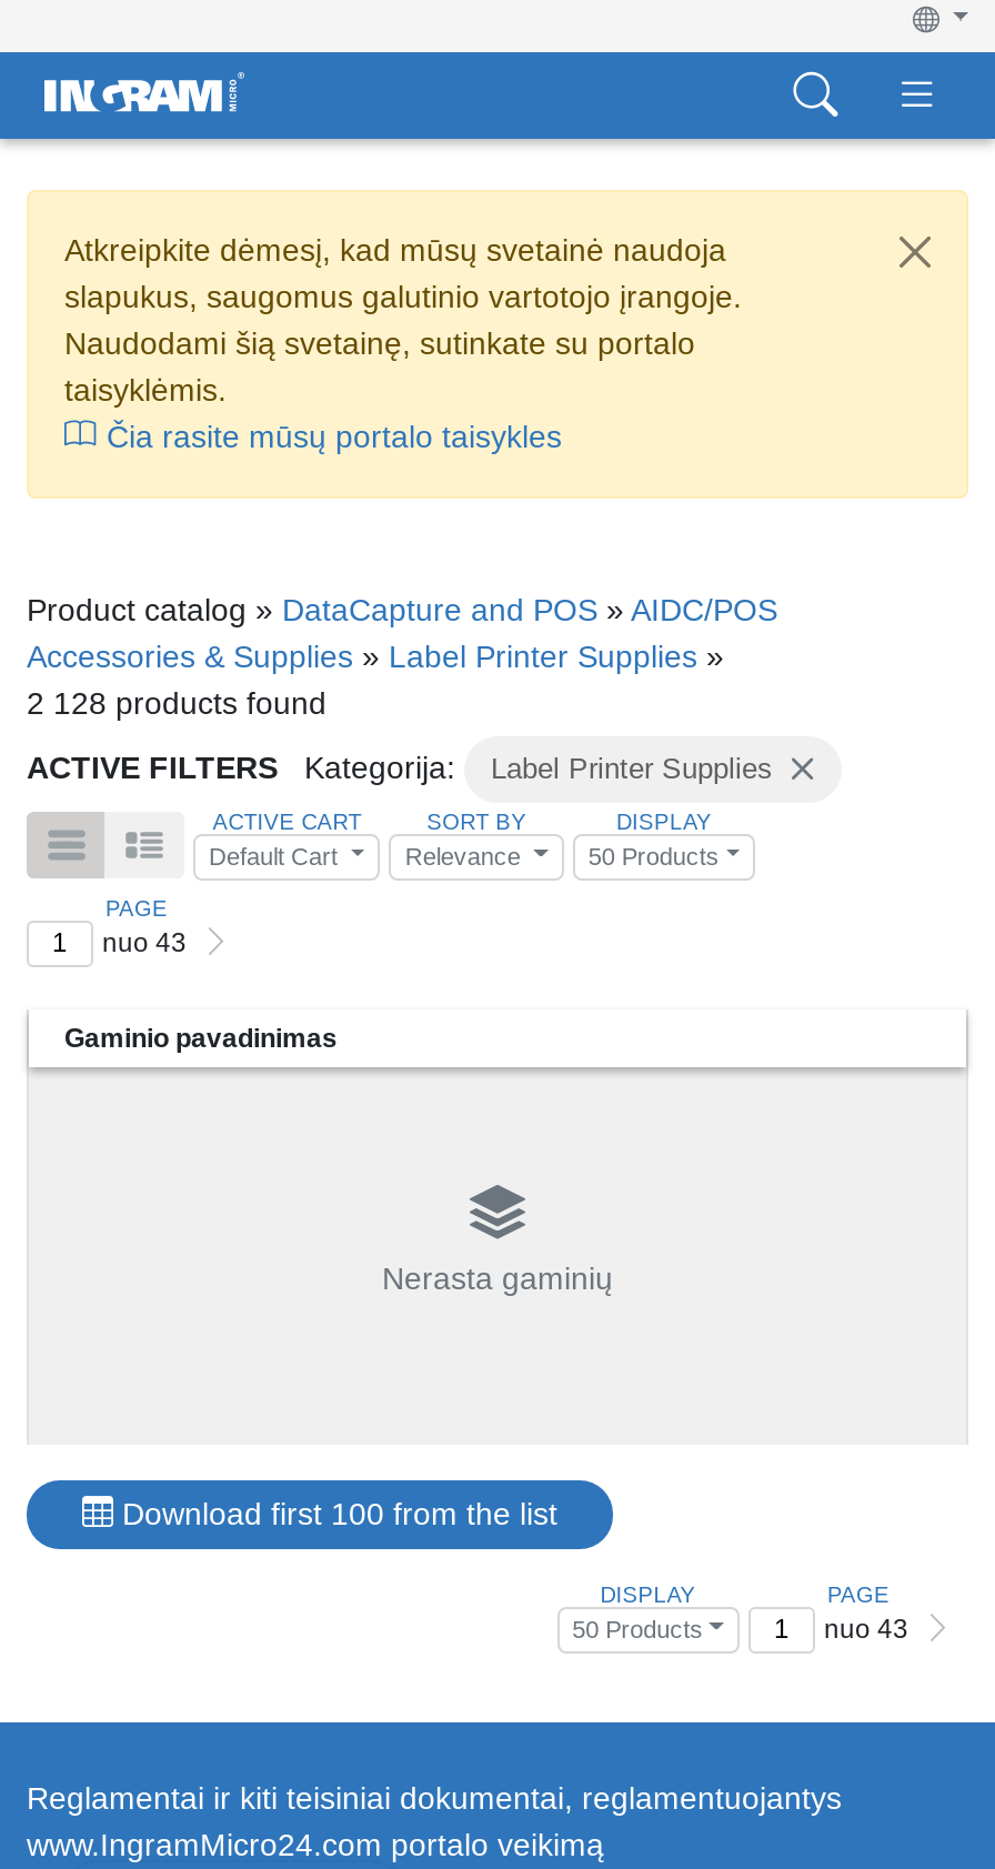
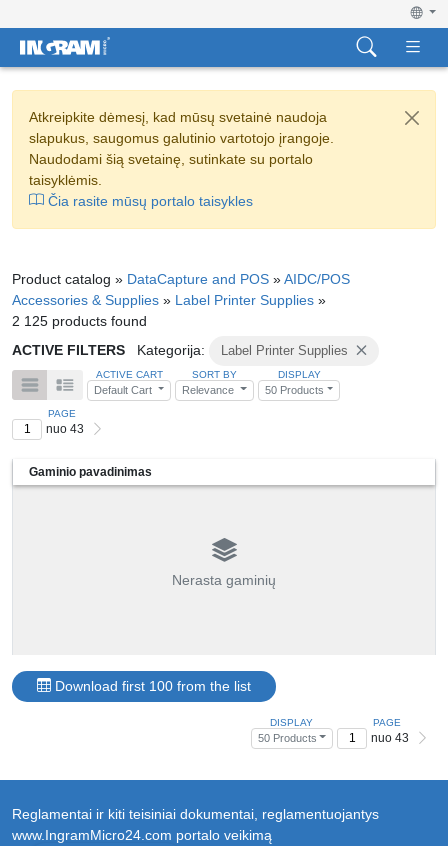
[27,684,326,720] 2 128 products found -> [12,312,147,328] 2 125 products found

